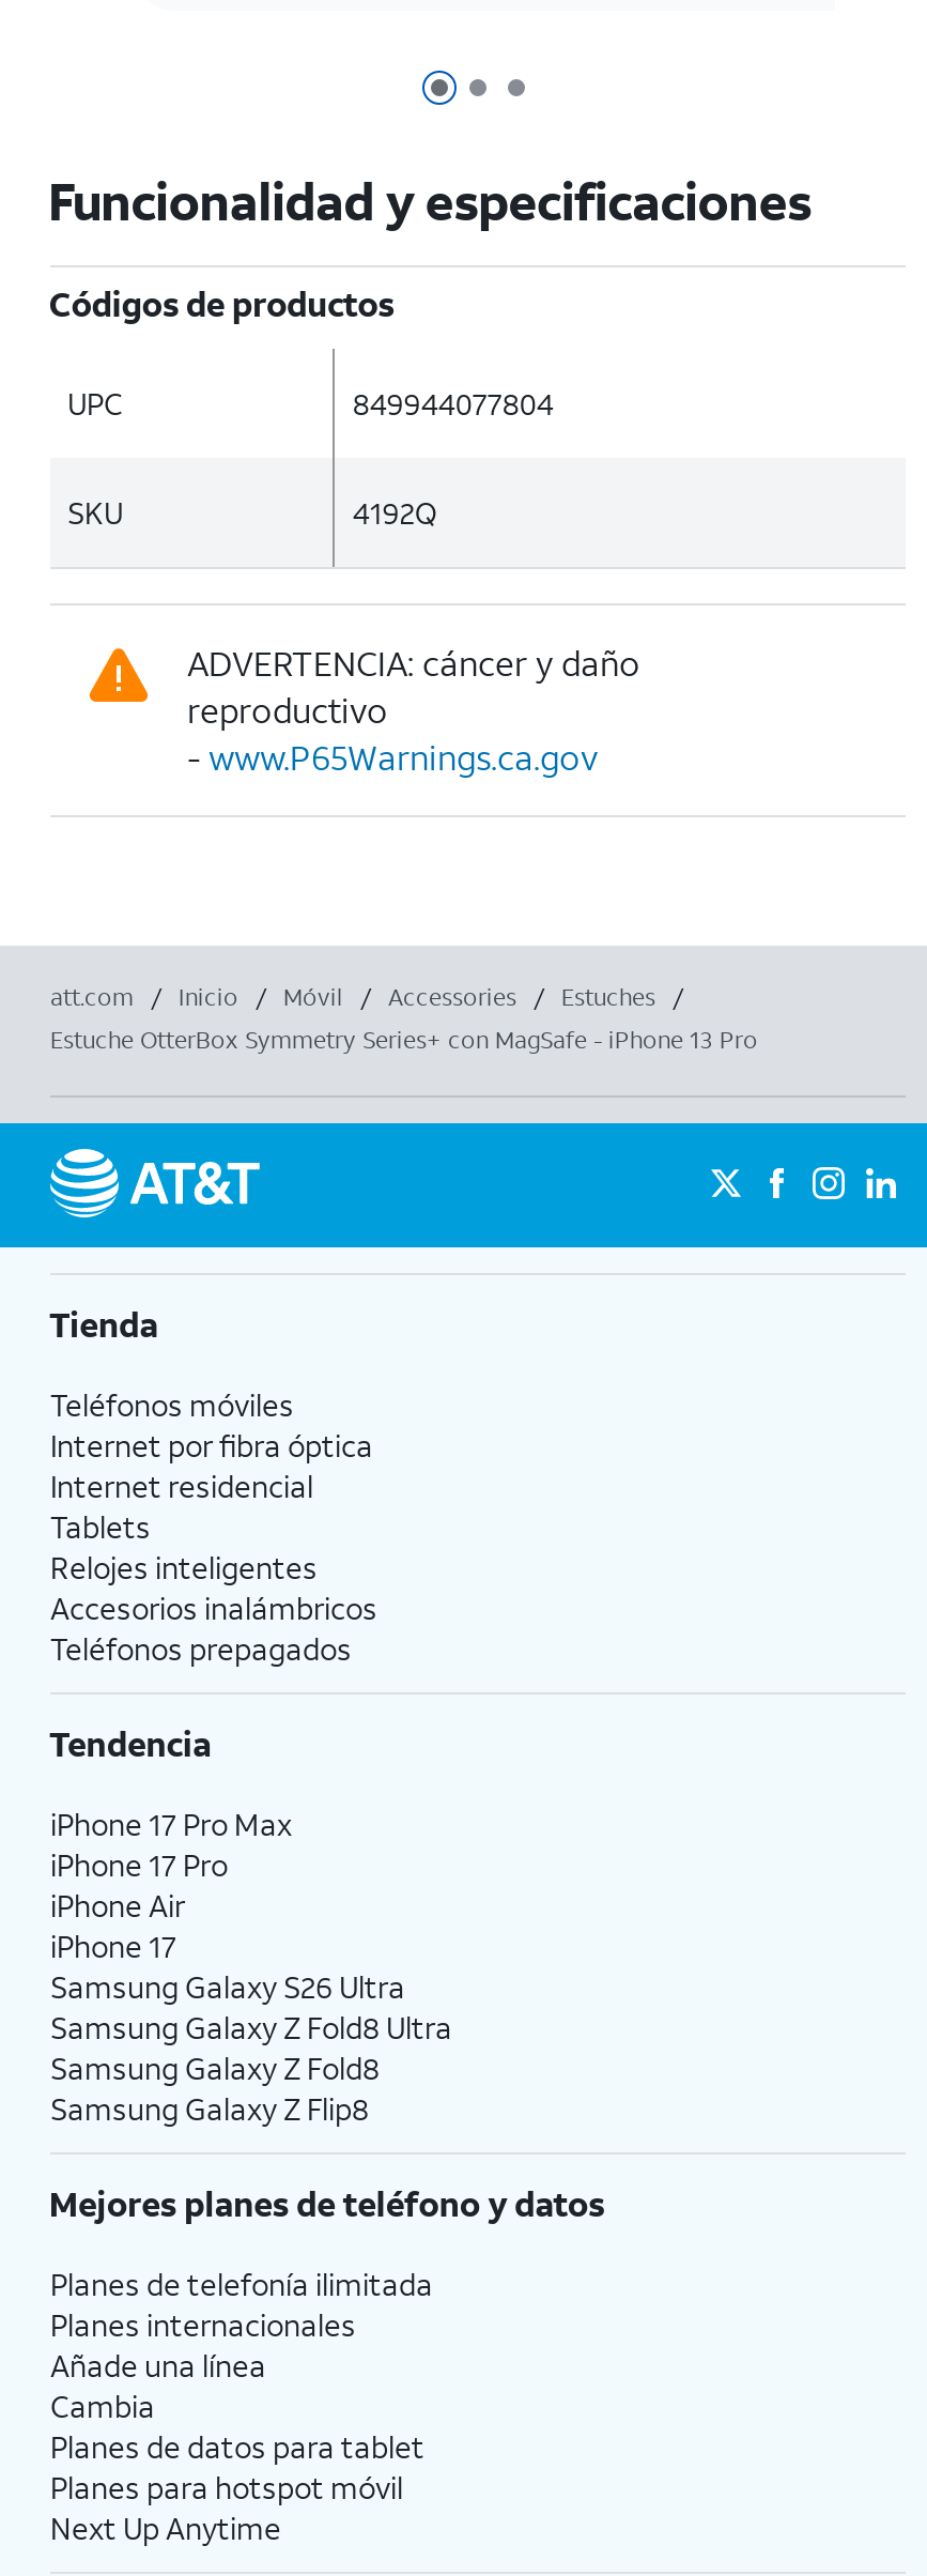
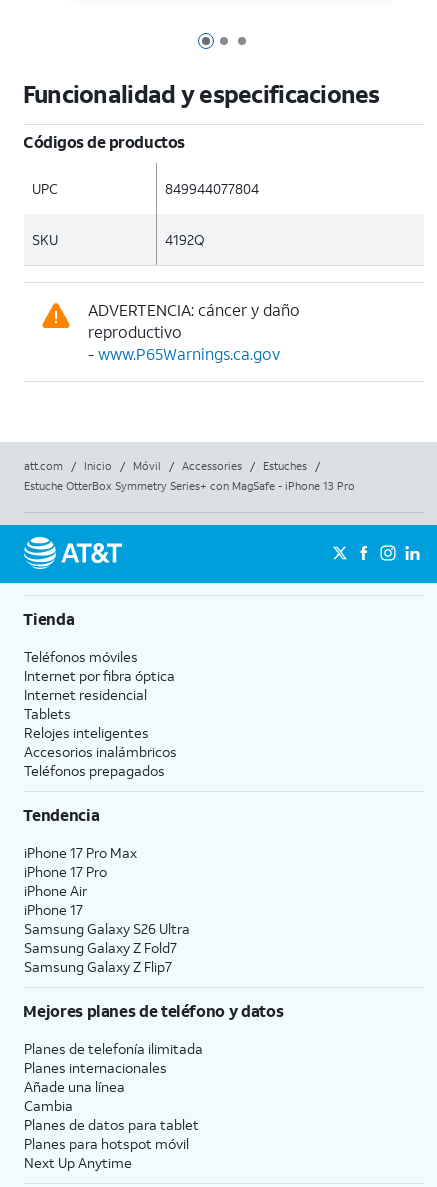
[50,2007,452,2129] Samsung Galaxy Z Fold8 Ultra | Samsung Galaxy Z Fold8 | Samsung Galaxy Z Flip8 -> [24,938,177,976] Samsung Galaxy Z Fold7 | Samsung Galaxy Z Flip7

